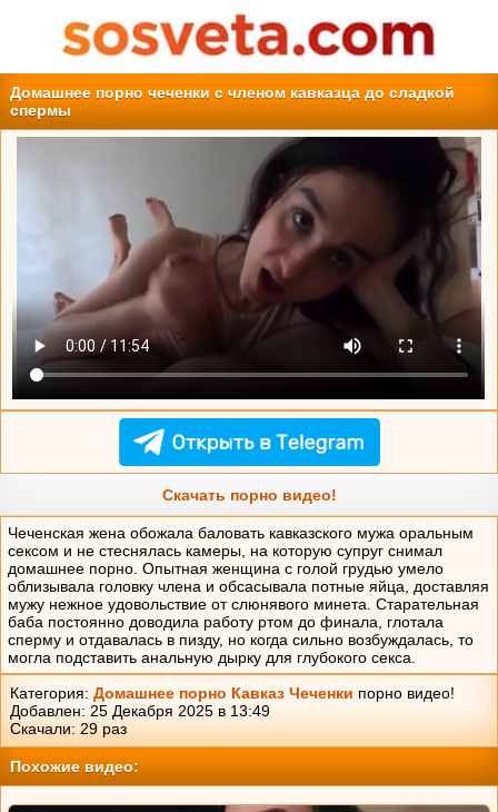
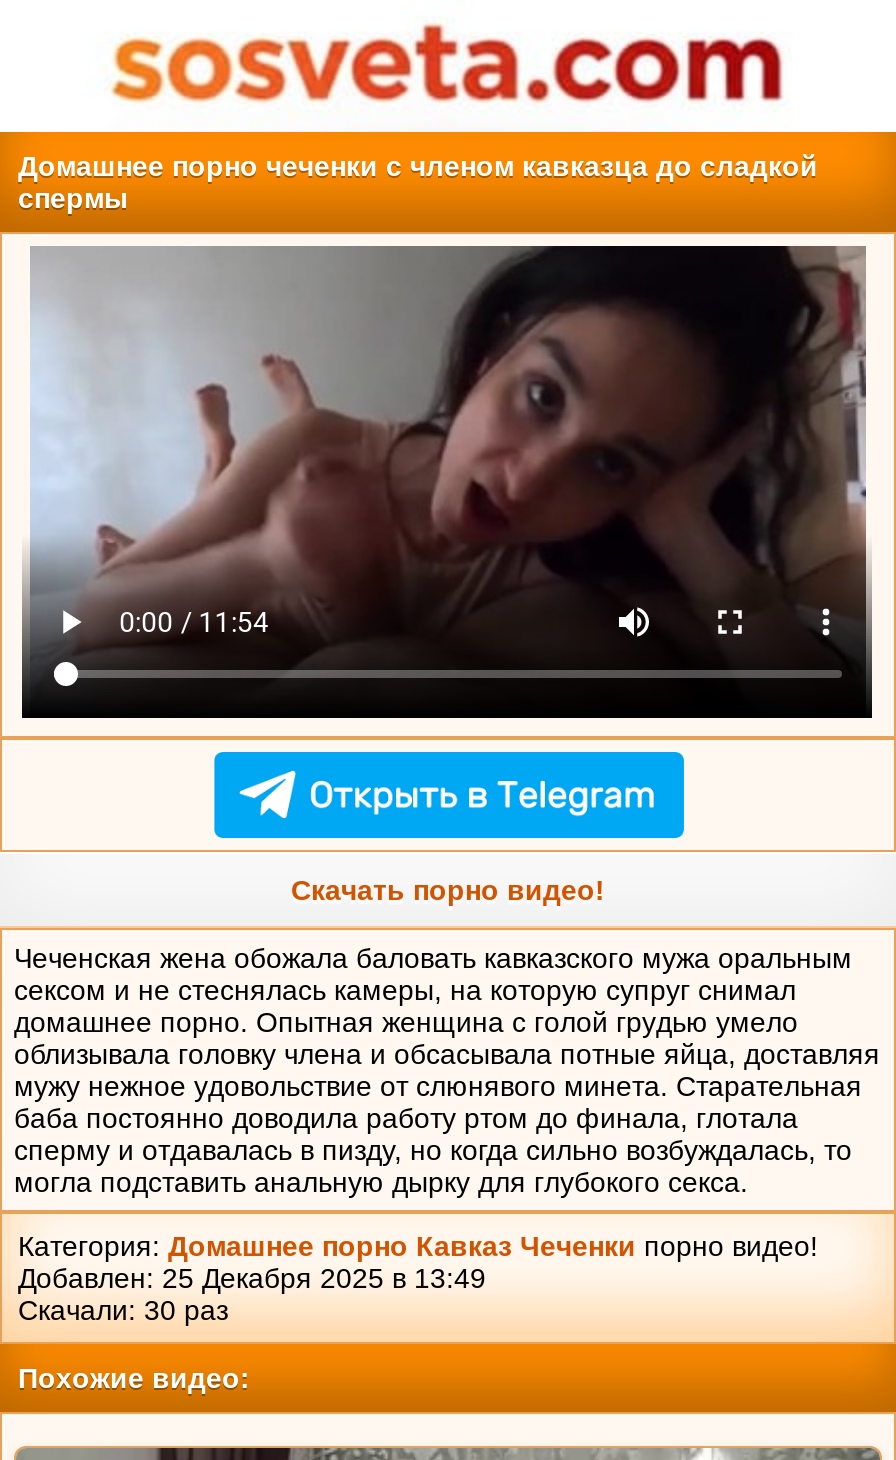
[10,719,127,737] Скачали: 29 раз -> [18,1293,228,1325] Скачали: 30 раз

